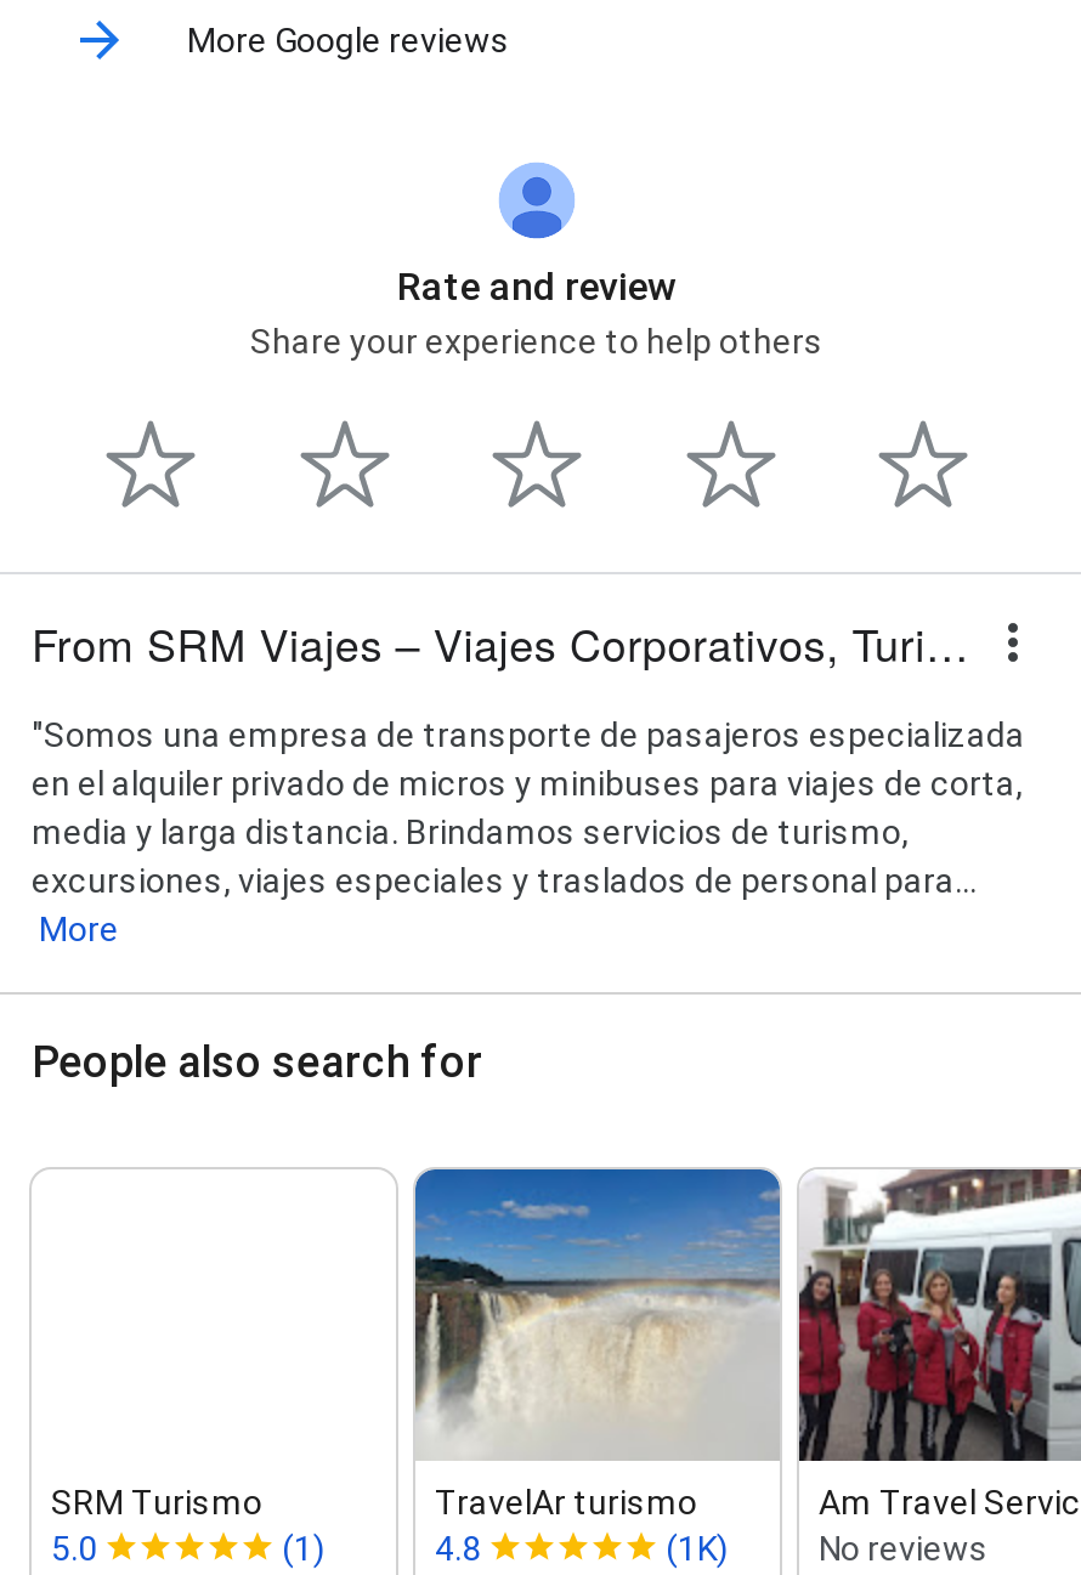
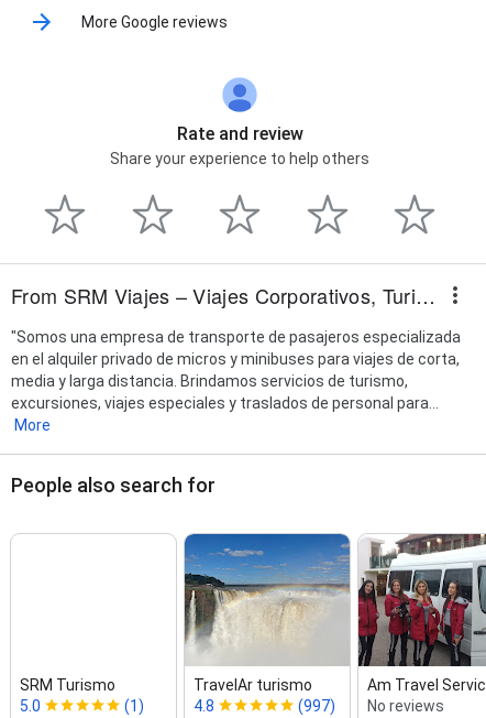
[666,1528,729,1567] (1K) -> [298,697,335,714] (997)

